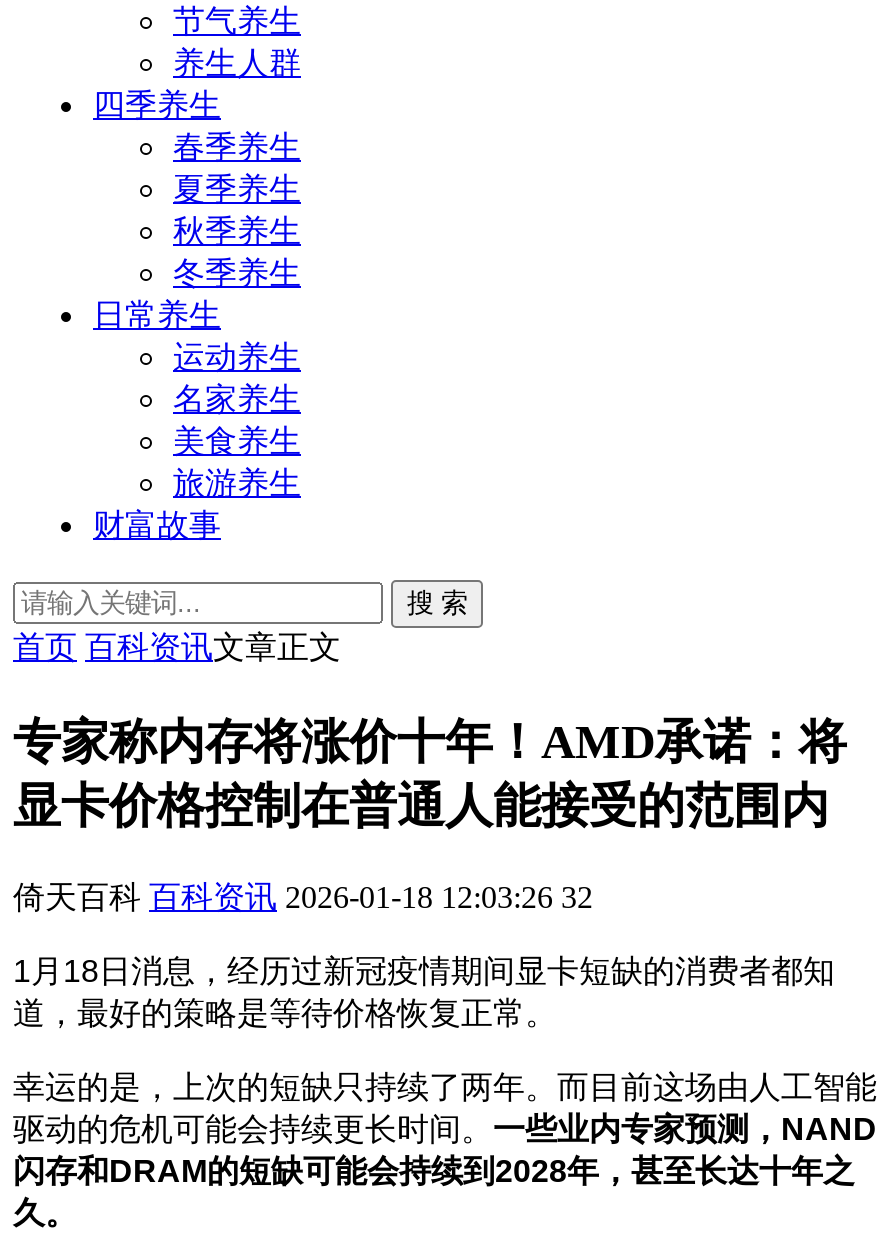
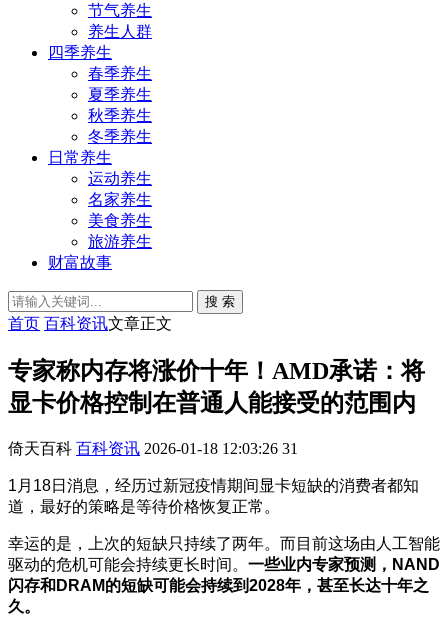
[13,880,593,914] 倚天百科 百科资讯 2026-01-18 12:03:26 32 -> [8,440,298,457] 倚天百科 百科资讯 2026-01-18 12:03:26 31

